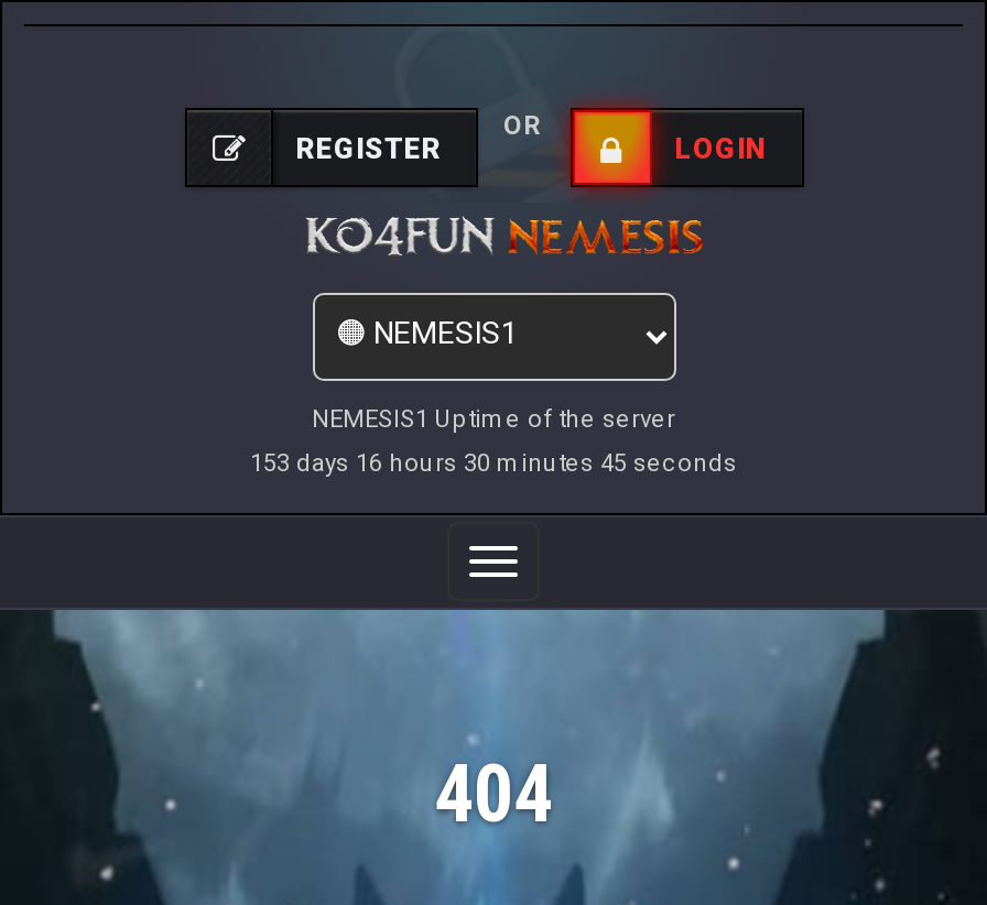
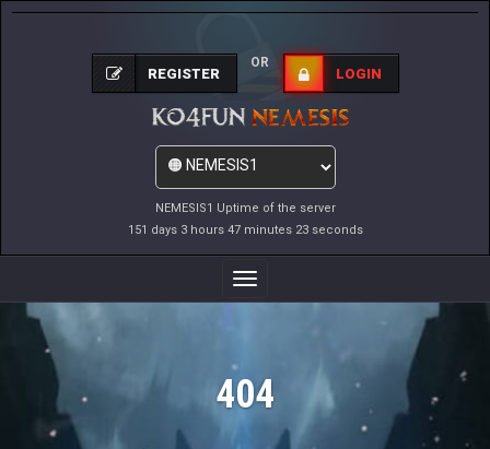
[250,449,737,477] 153 days 16 hours 30 minutes 45 seconds -> [127,223,363,237] 151 days 3 hours 47 minutes 23 seconds

